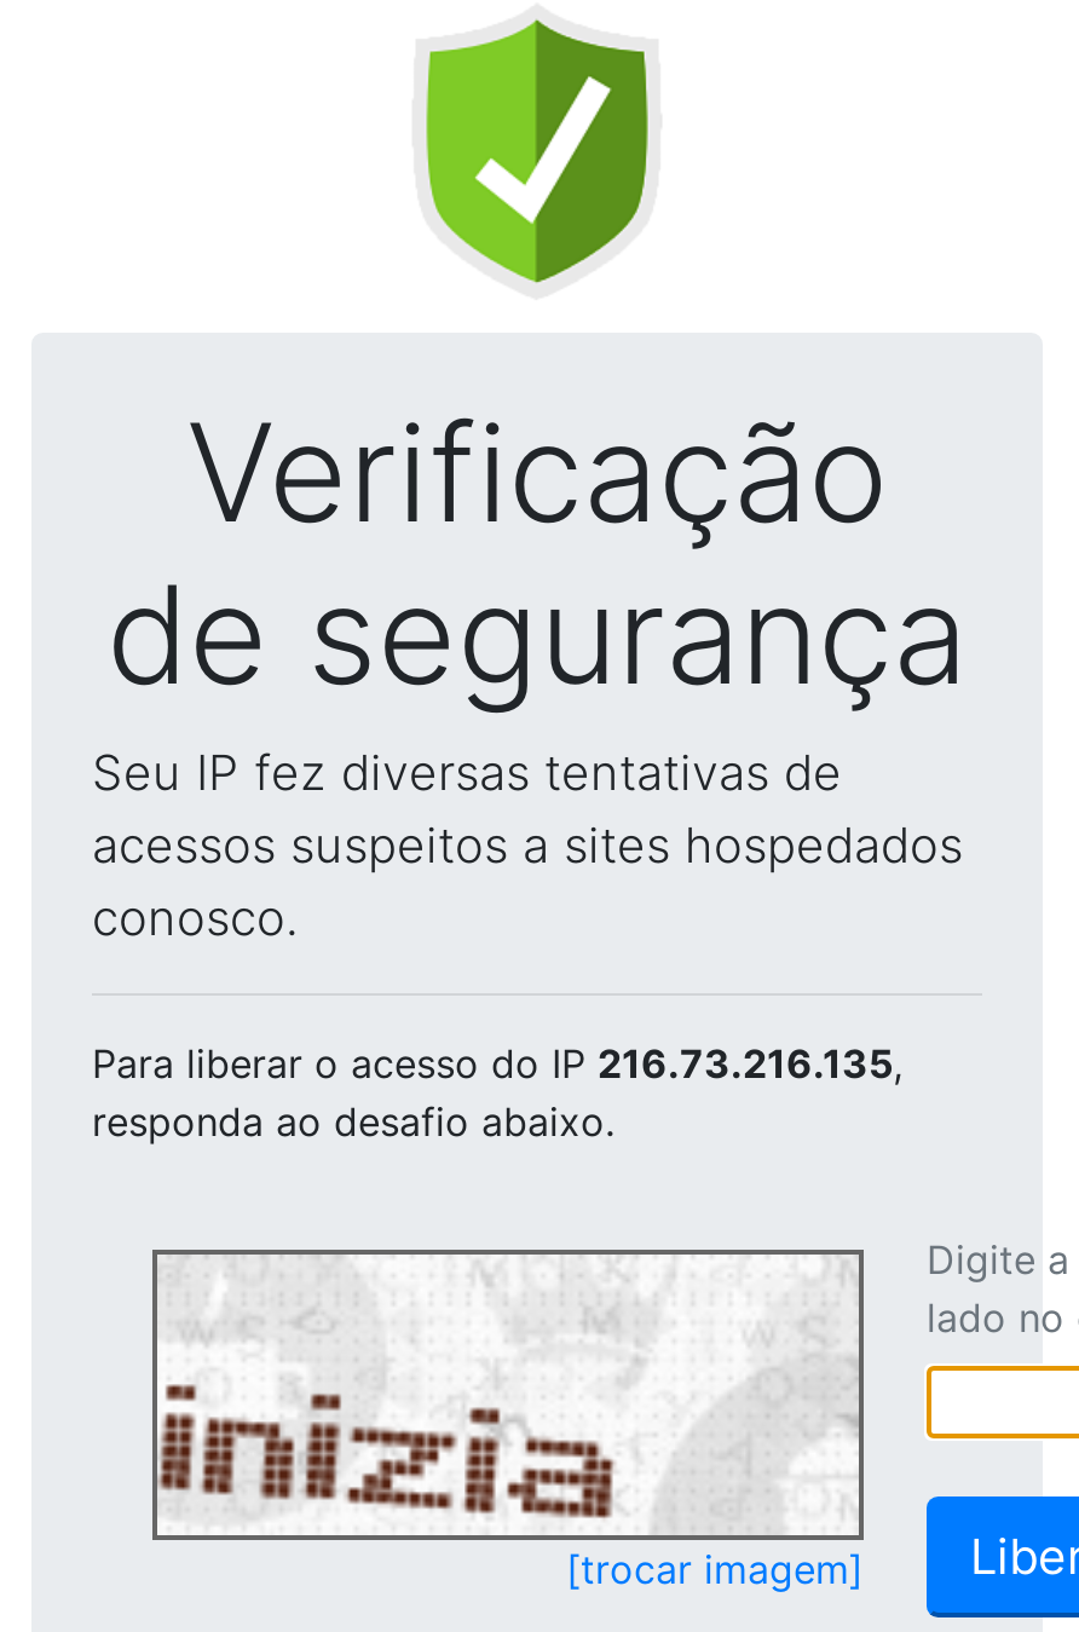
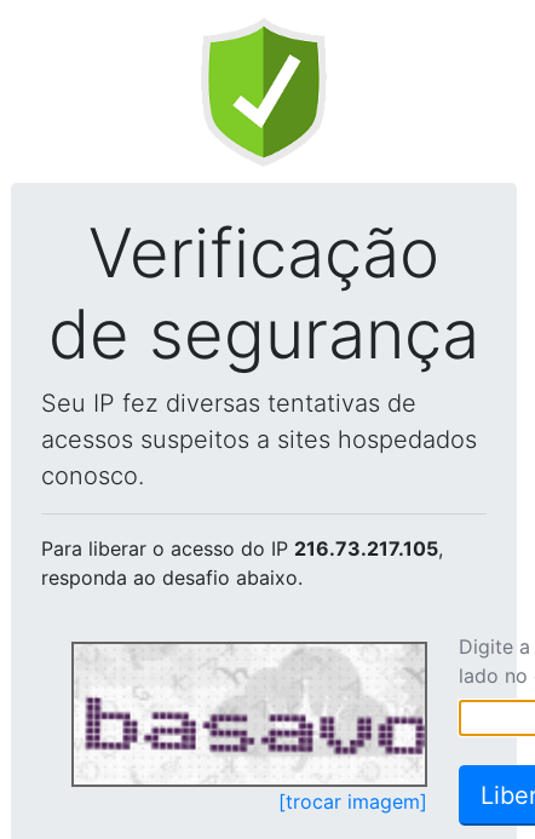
[92,1039,902,1088] Para liberar o acesso do IP 216.73.216.135, -> [41,536,443,561] Para liberar o acesso do IP 216.73.217.105,
[160,1279,859,1521] [image] -> [74,649,426,782] [image]

